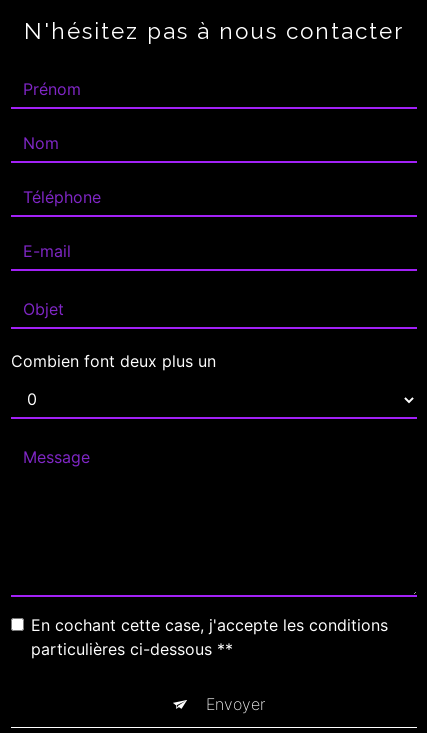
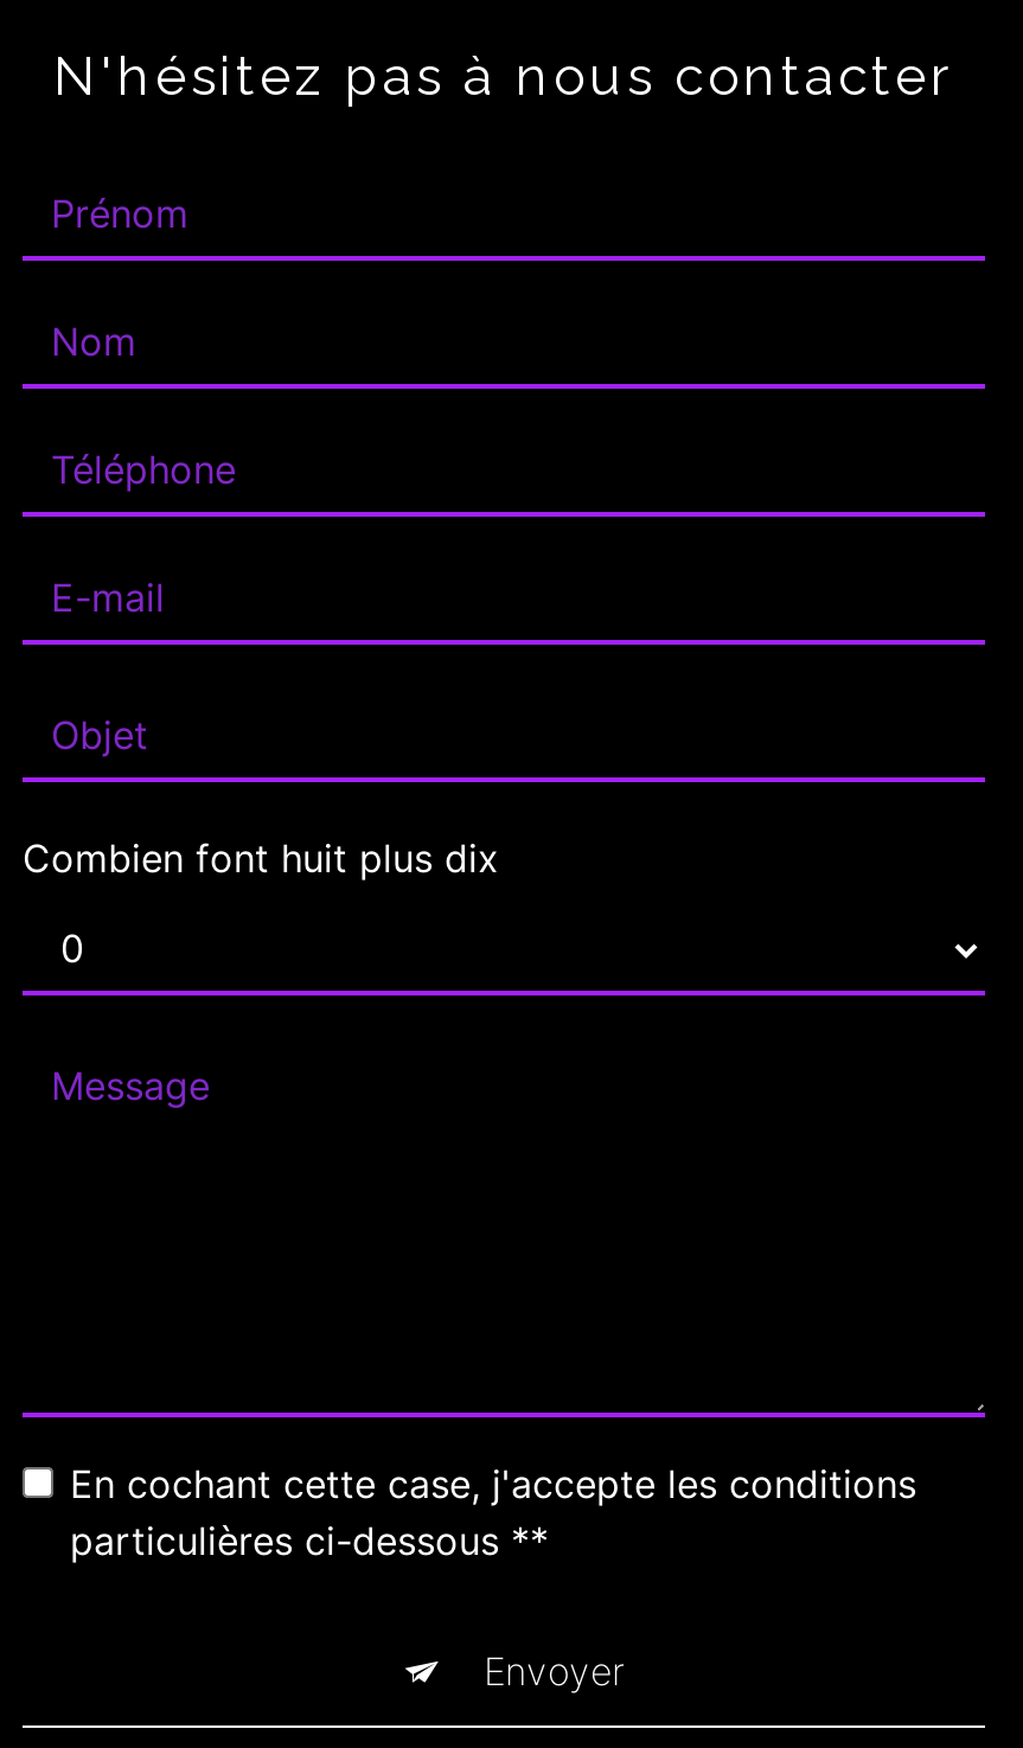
[11,351,216,371] Combien font deux plus un -> [23,834,499,881] Combien font huit plus dix

